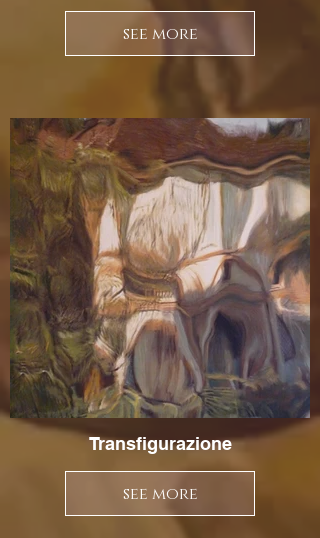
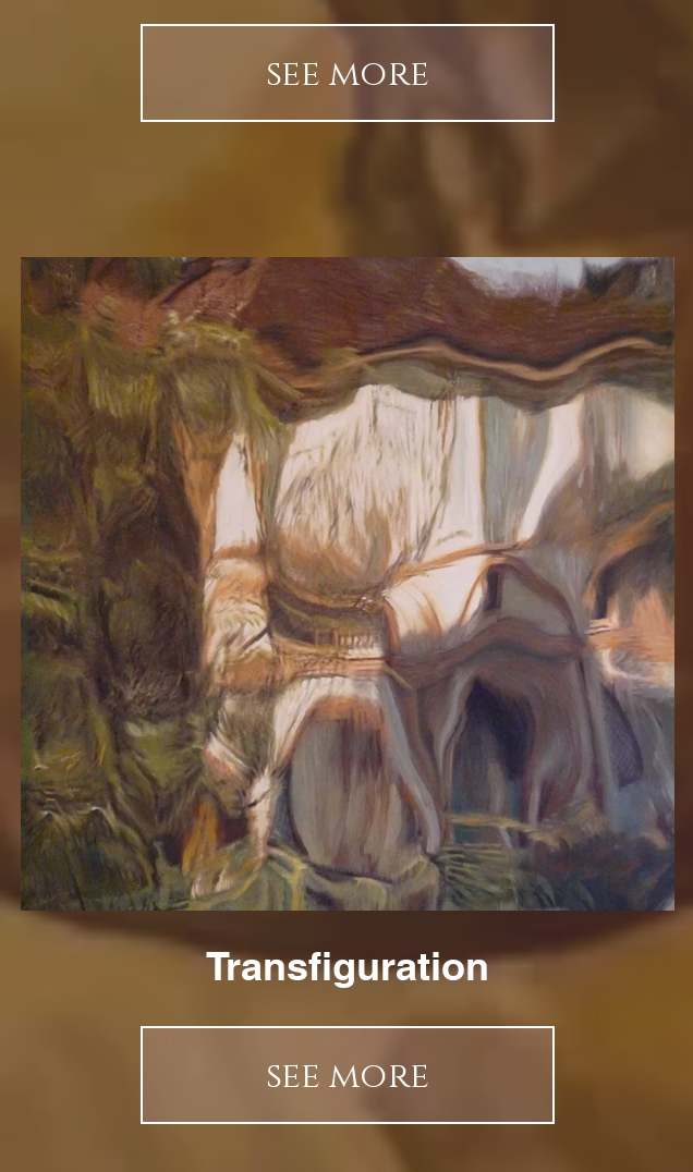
[88,433,231,454] Transfigurazione -> [206,943,489,989] Transfiguration

